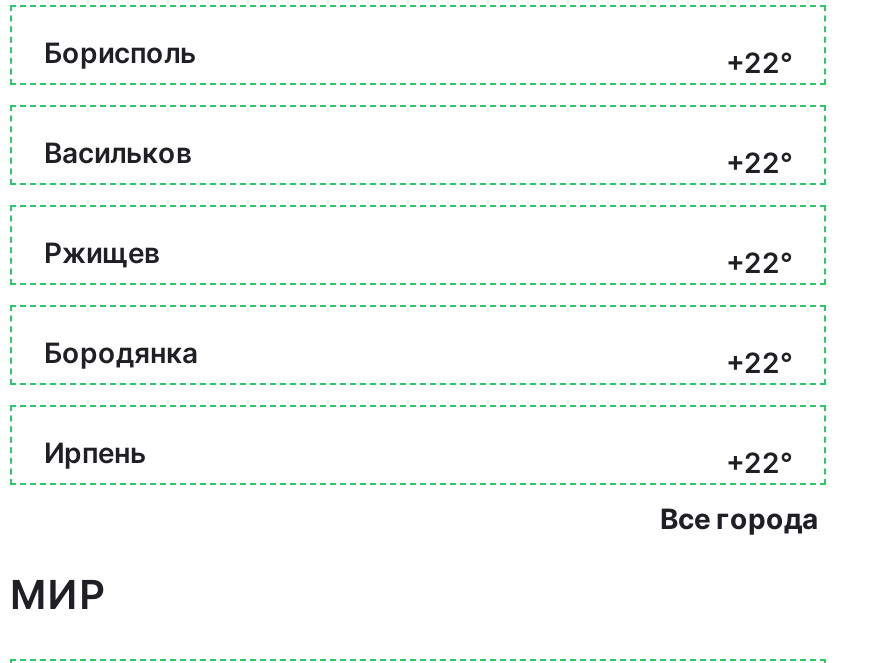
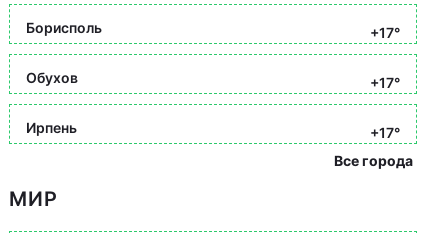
[44,45,792,379] +22° | Васильков | +22° | Ржищев | +22° | Бородянка | +22° -> [26,24,400,91] +17° | Обухов | +17°
[726,445,792,479] +22° -> [370,124,400,141] +17°

